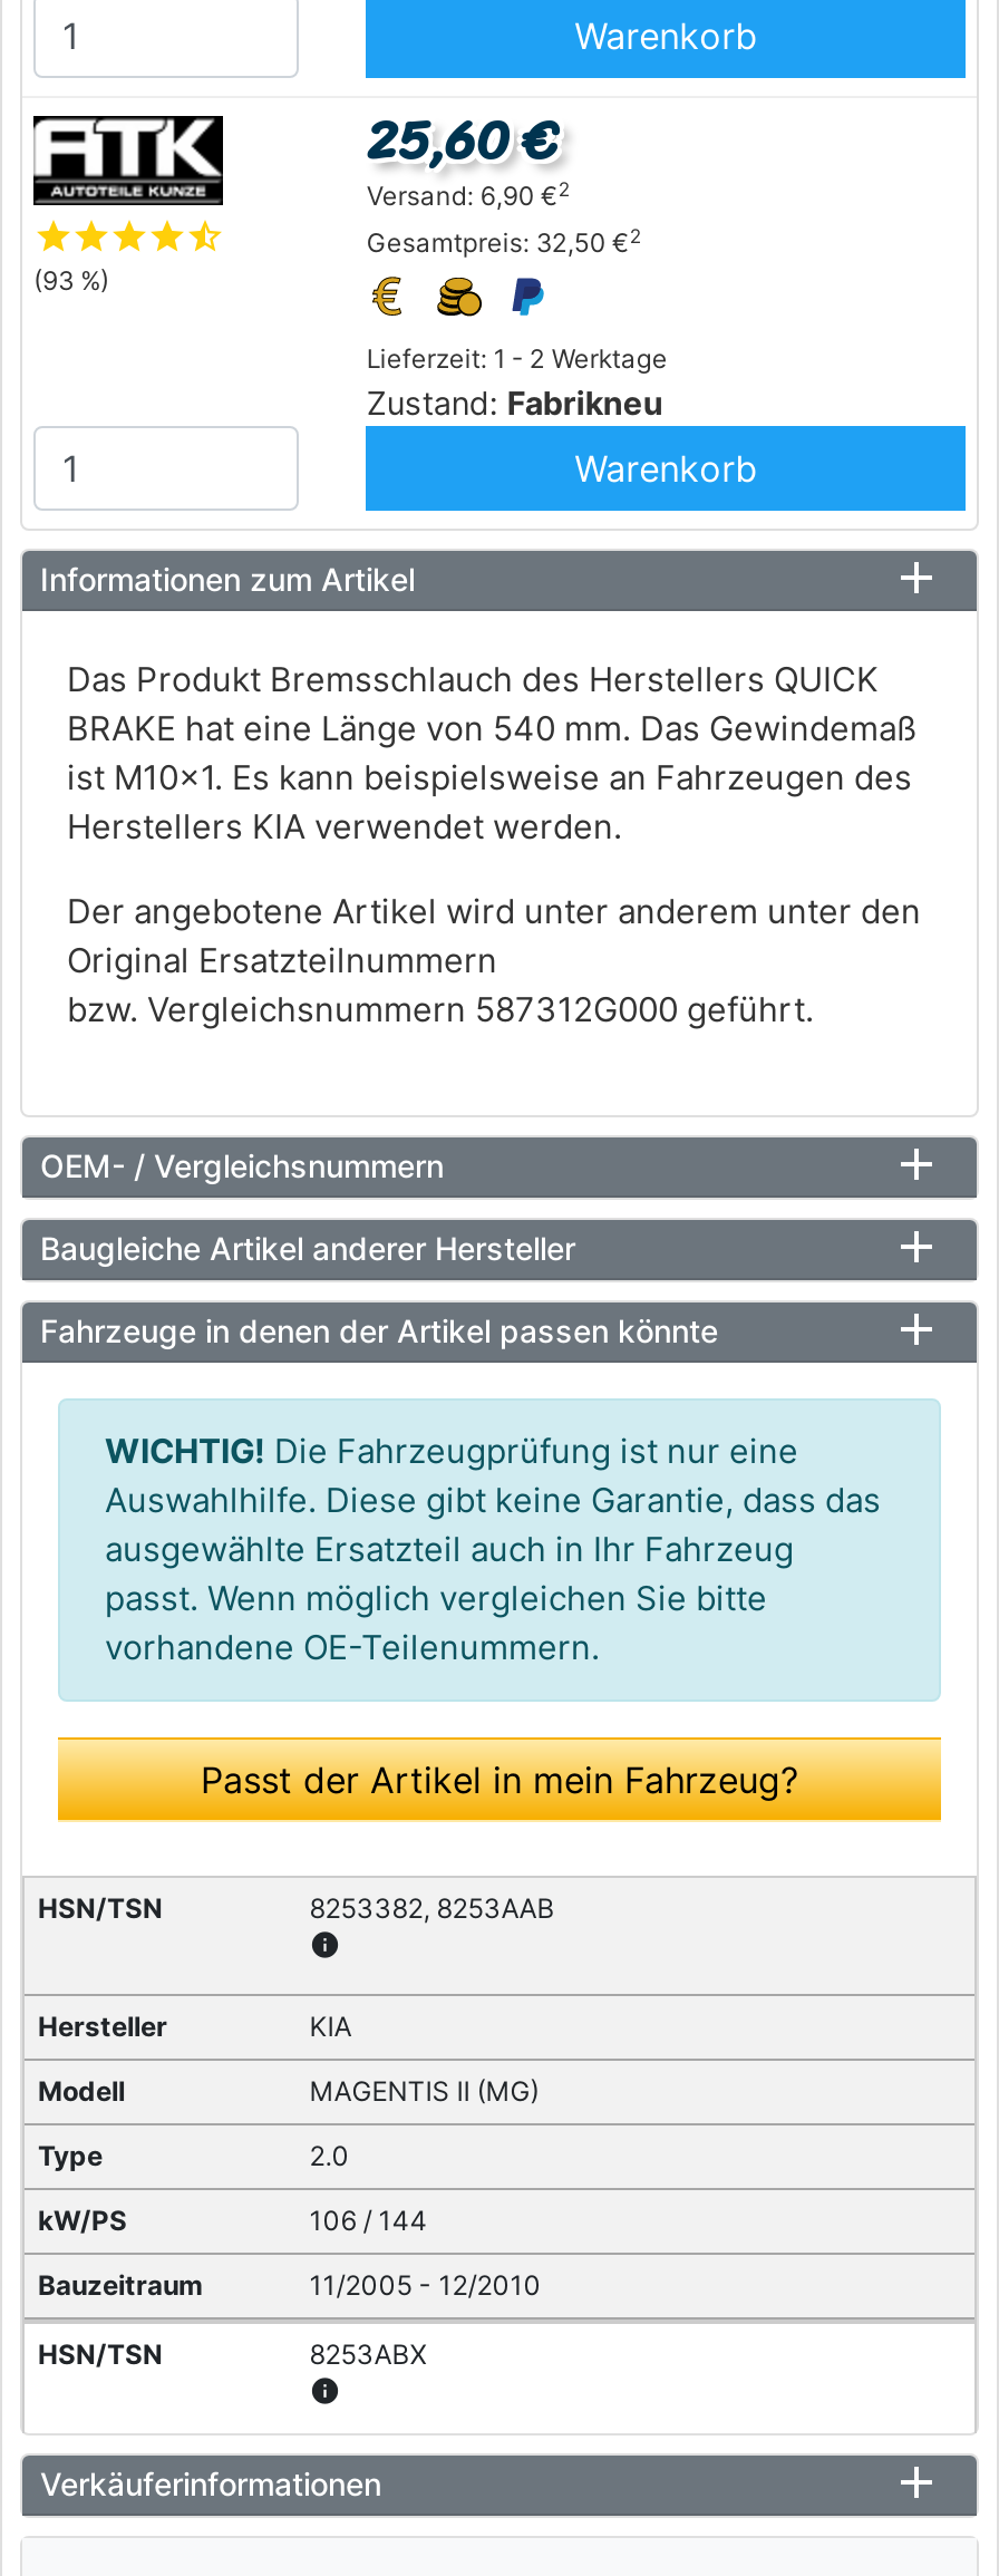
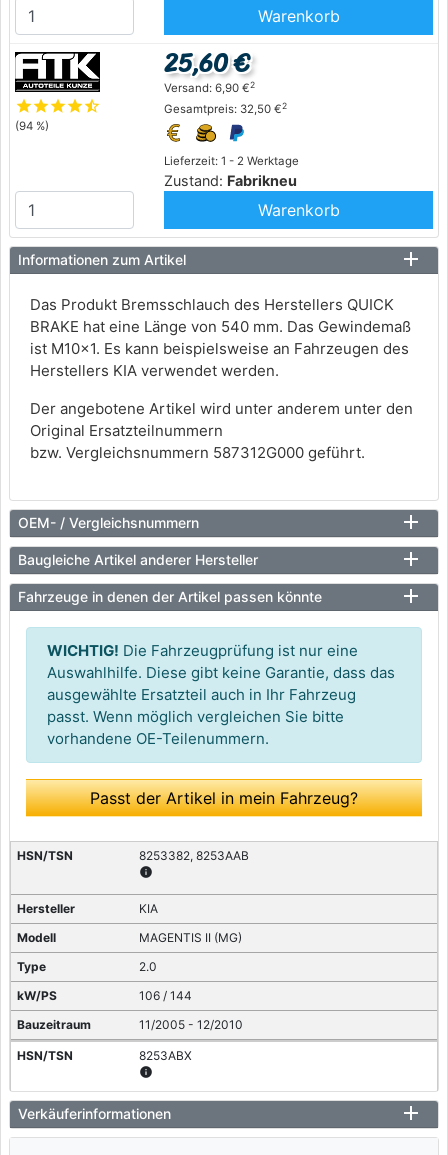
[33,266,109,297] (93 %) -> [15,119,49,133] (94 %)

